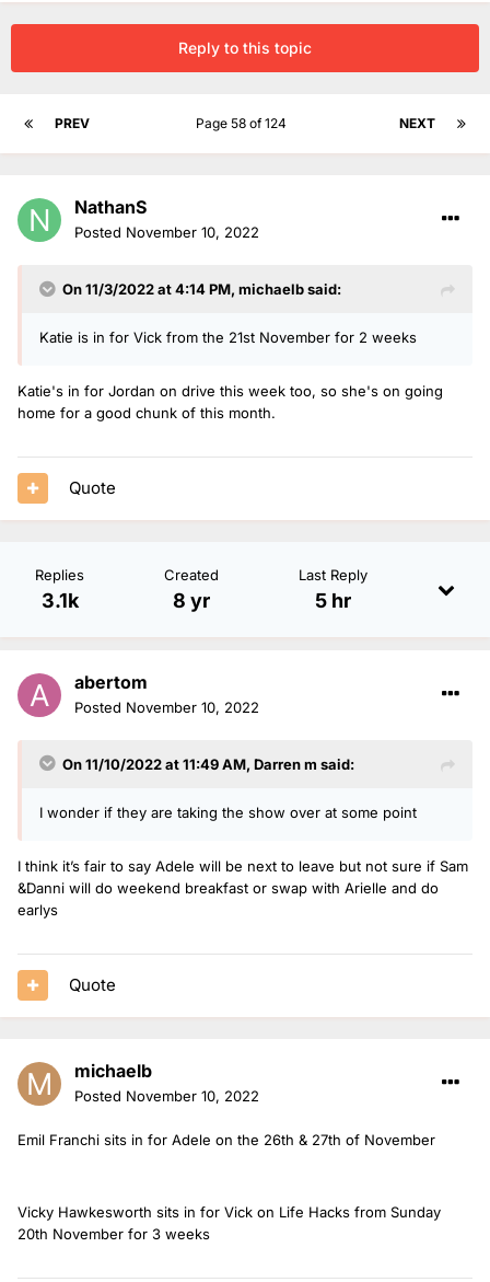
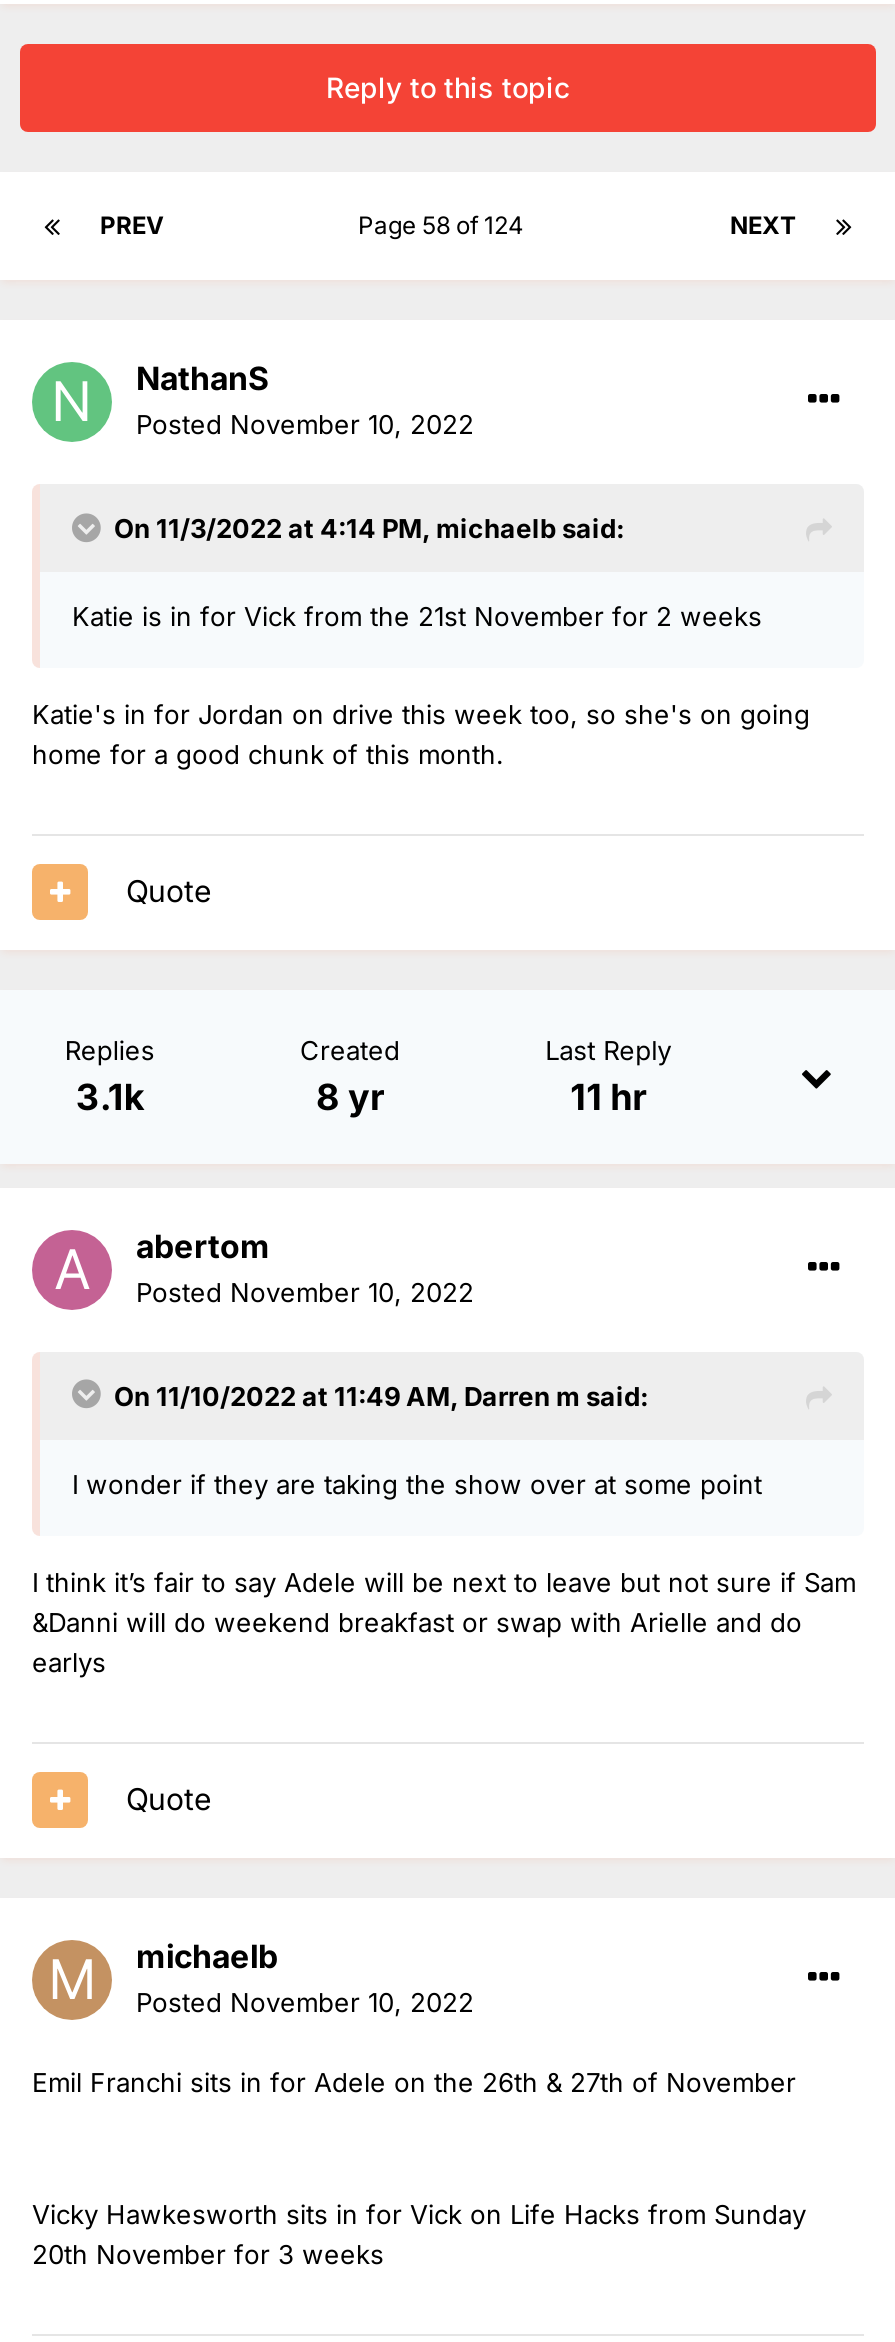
[315,588,351,611] 5 hr -> [570,1075,646,1117] 11 hr

